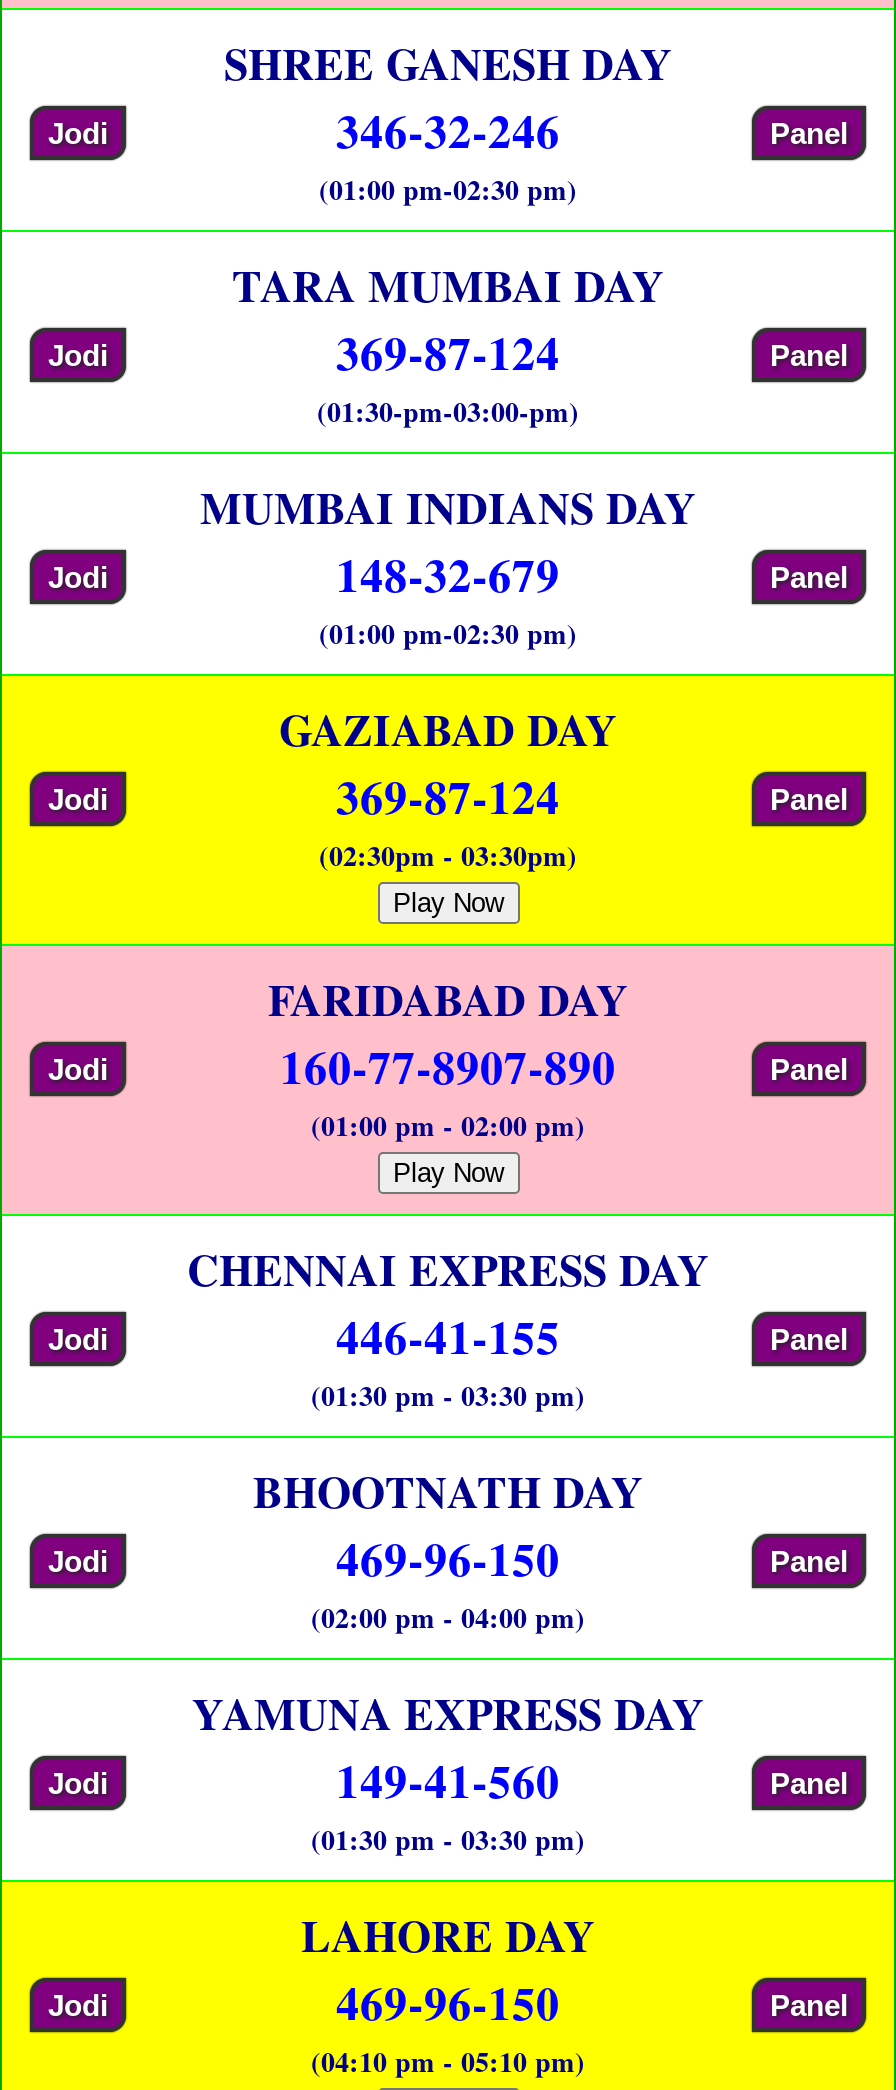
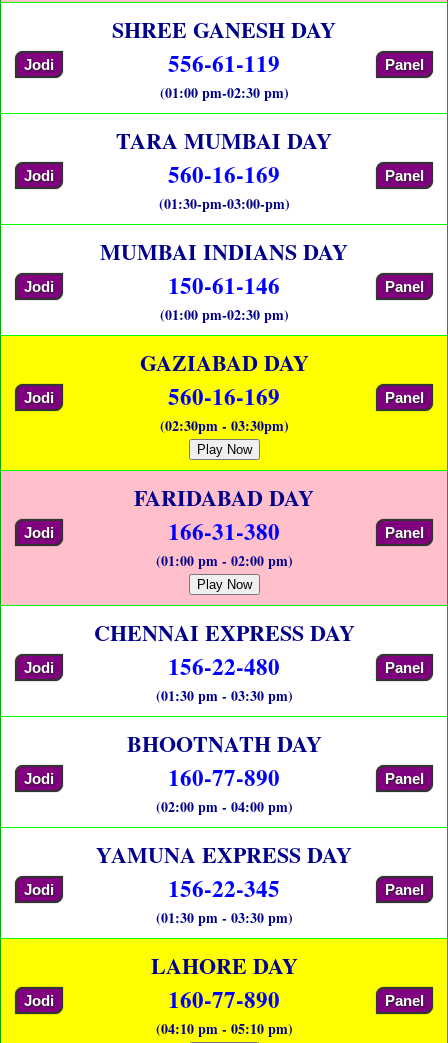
[336,96,560,164] 346-32-246 -> [168,46,280,80] 556-61-119
[336,318,560,386] 369-87-124 -> [168,157,280,191] 560-16-169
[336,540,560,608] 148-32-679 -> [168,268,280,302] 150-61-146
[336,762,560,830] 369-87-124 -> [168,379,280,413] 560-16-169
[280,1032,616,1100] 160-77-8907-890 -> [168,514,280,548] 166-31-380
[336,1302,560,1370] 446-41-155 -> [168,649,280,683] 156-22-480
[336,1524,560,1592] 469-96-150 -> [168,760,280,794] 160-77-890
[336,1746,560,1814] 149-41-560 -> [168,871,280,905] 156-22-345
[336,1968,560,2036] 469-96-150 -> [168,982,280,1016] 160-77-890

